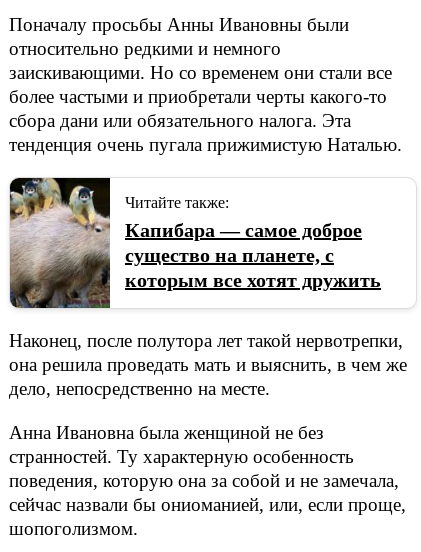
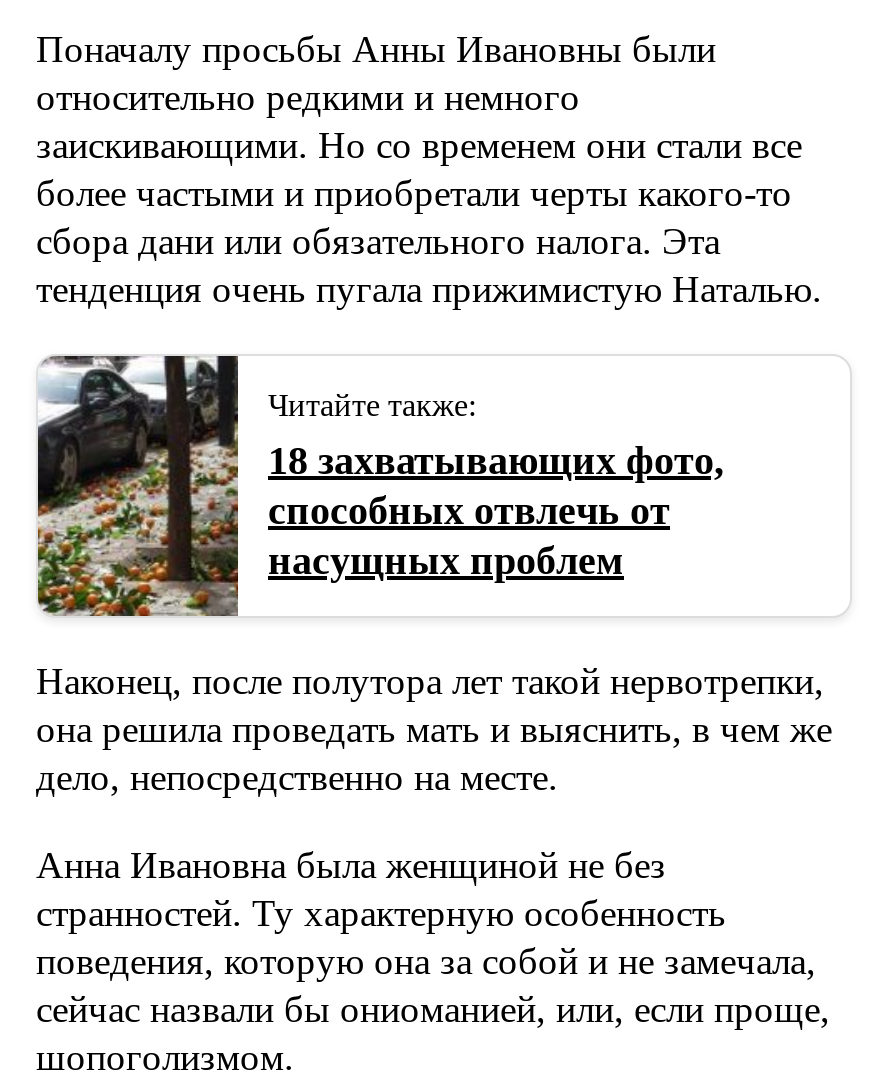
[9,177,381,309] [image] | Капибара — самое доброе | существо на планете, с | которым все хотят дружить -> [36,354,724,618] [image] | 18 захватывающих фото, | способных отвлечь от | насущных проблем

